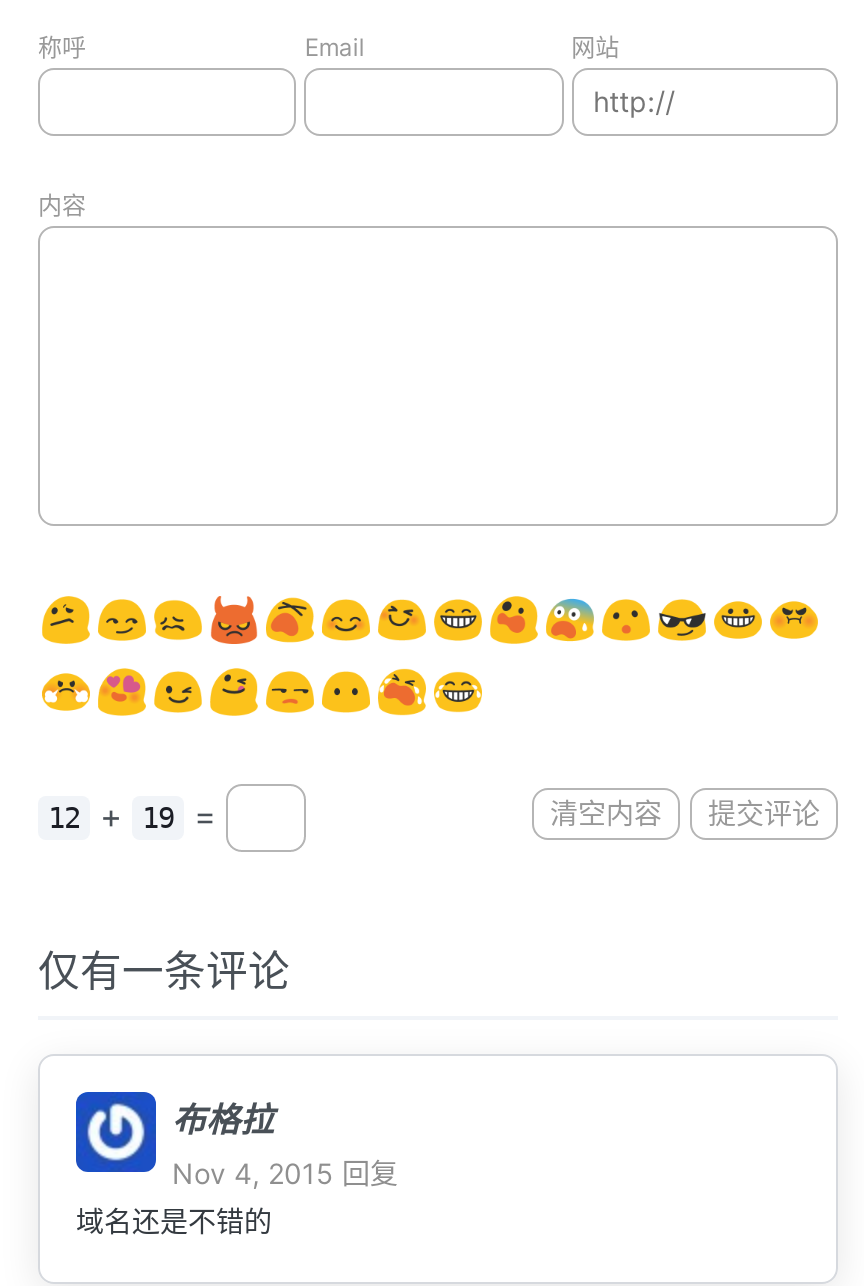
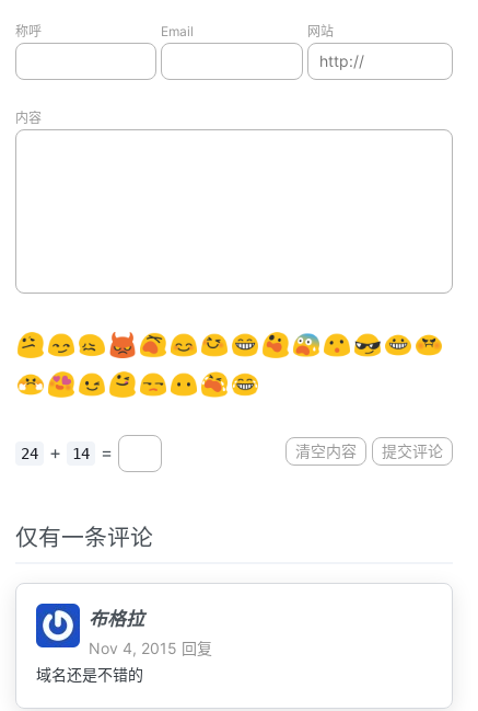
[48,797,226,837] 12 + 19 = -> [21,442,118,464] 24 + 14 =

